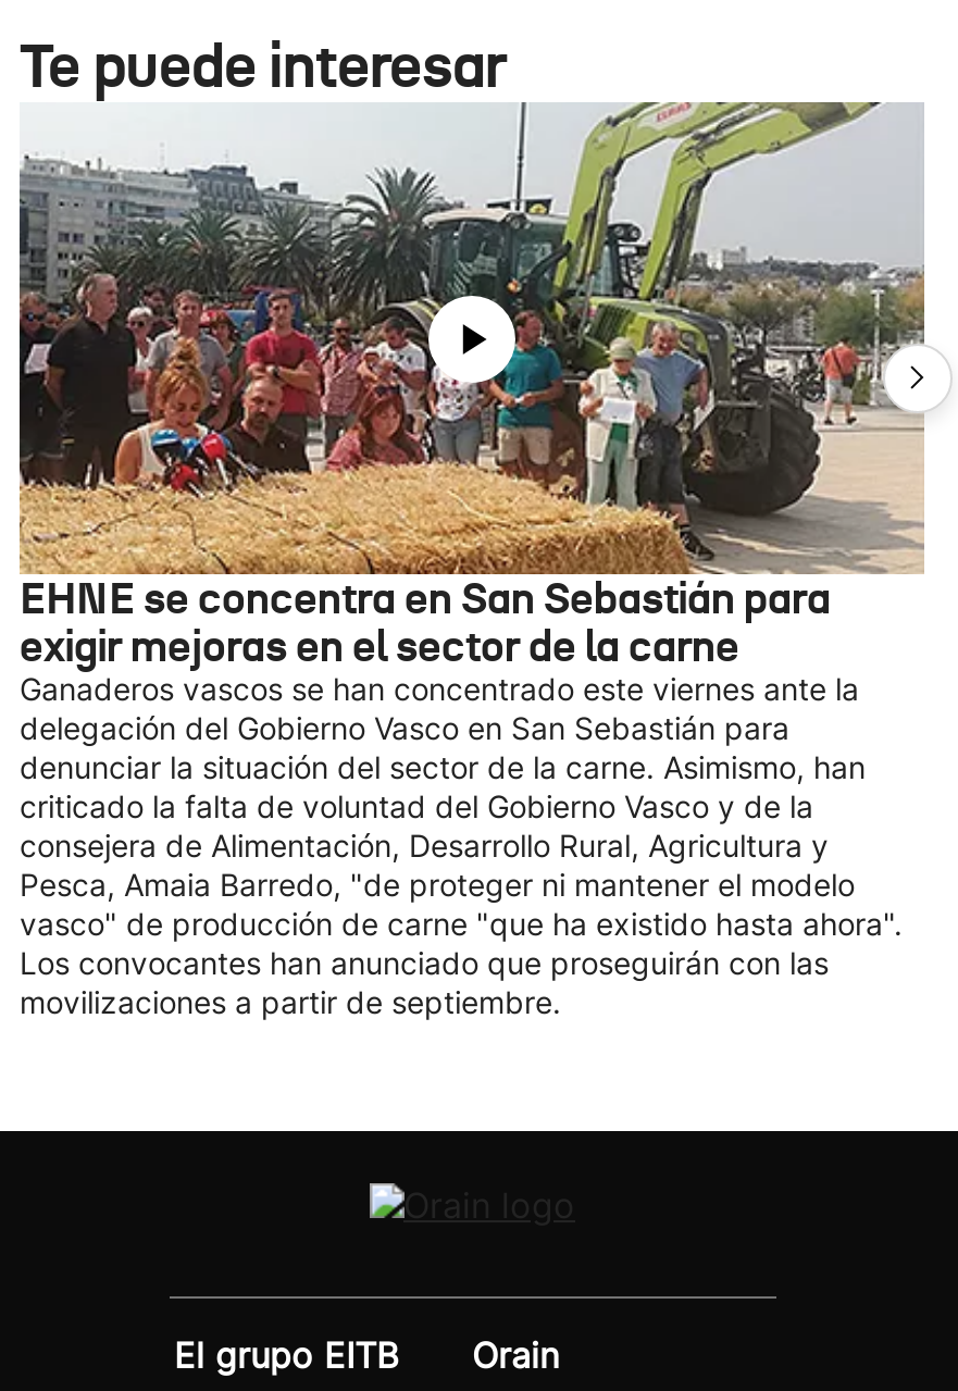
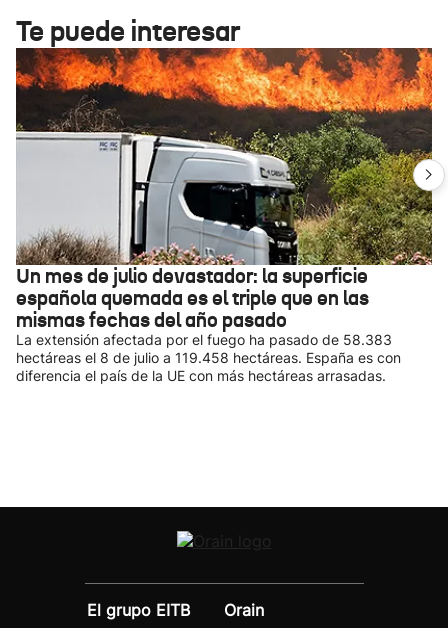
[17,100,926,1020] [image] | EHNE se concentra en San Sebastián para | exigir mejoras en el sector de la carne | Ganaderos vascos se han concentrado este viernes ante la | delegación del Gobierno Vasco en San Sebastián para | denunciar la situación del sector de la carne. Asimismo, han | criticado la falta de voluntad del Gobierno Vasco y de la | consejera de Alimentación, Desarrollo Rural, Agricultura y | Pesca, Amaia Barredo, "de proteger ni mantener el modelo | vasco" de producción de carne "que ha existido hasta ahora". | Los convocantes han anunciado que proseguirán con las | movilizaciones a partir de septiembre. -> [15,47,433,384] [image] | Un mes de julio devastador: la superficie | española quemada es el triple que en las | mismas fechas del año pasado | La extensión afectada por el fuego ha pasado de 58.383 | hectáreas el 8 de julio a 119.458 hectáreas. España es con | diferencia el país de la UE con más hectáreas arrasadas.

